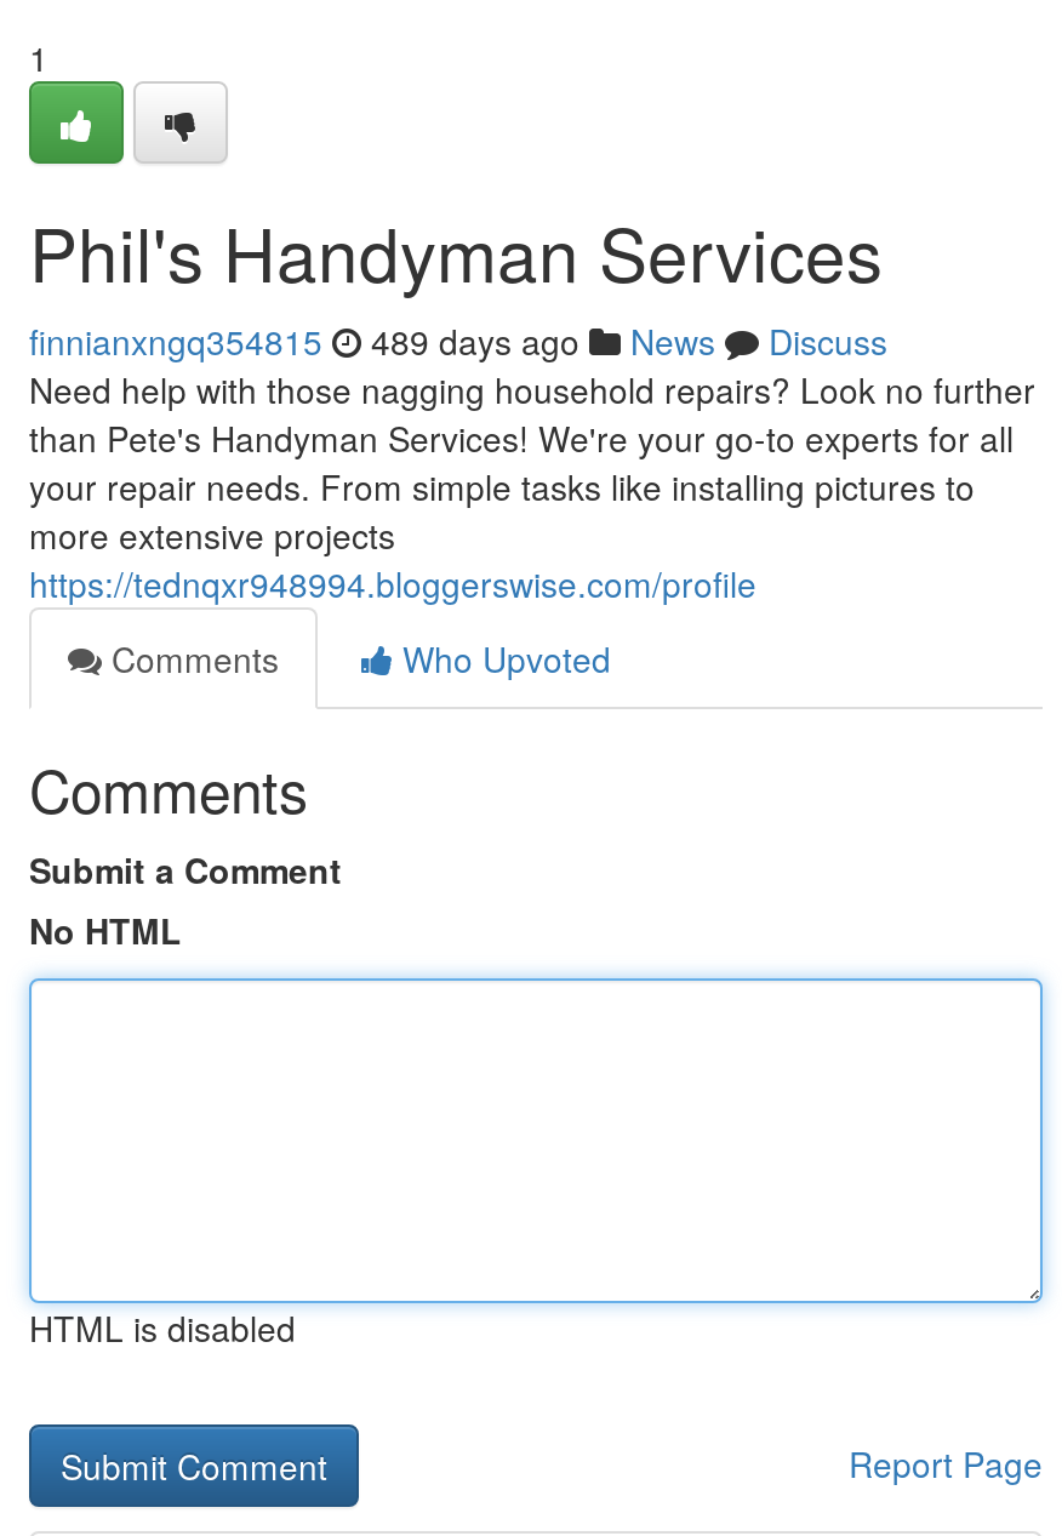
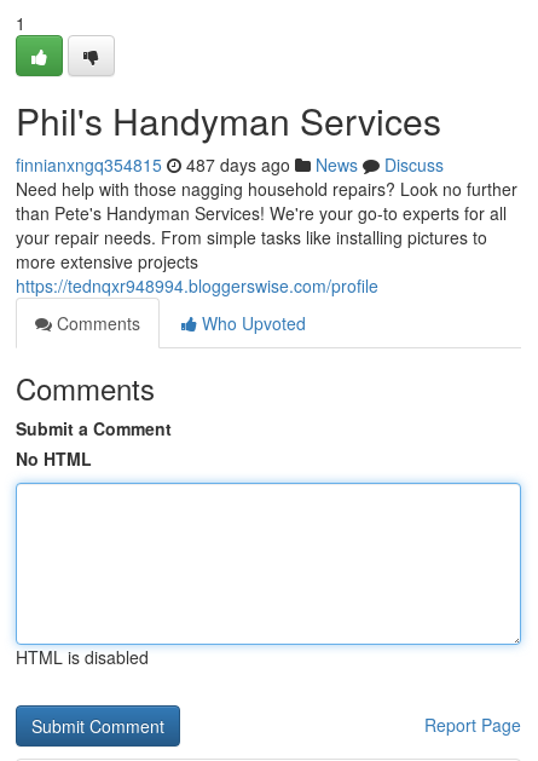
[29,316,887,365] finnianxngq354815 489 days ago News Discuss -> [16,152,444,177] finnianxngq354815 487 days ago News Discuss

